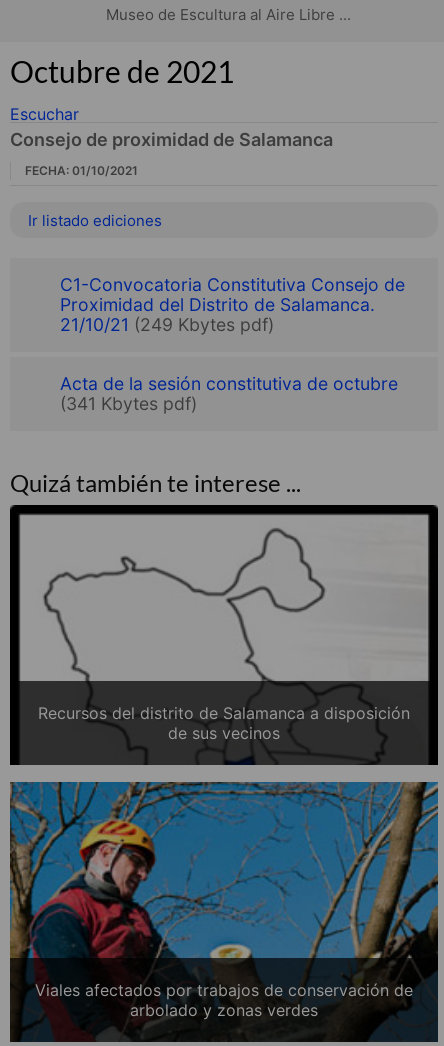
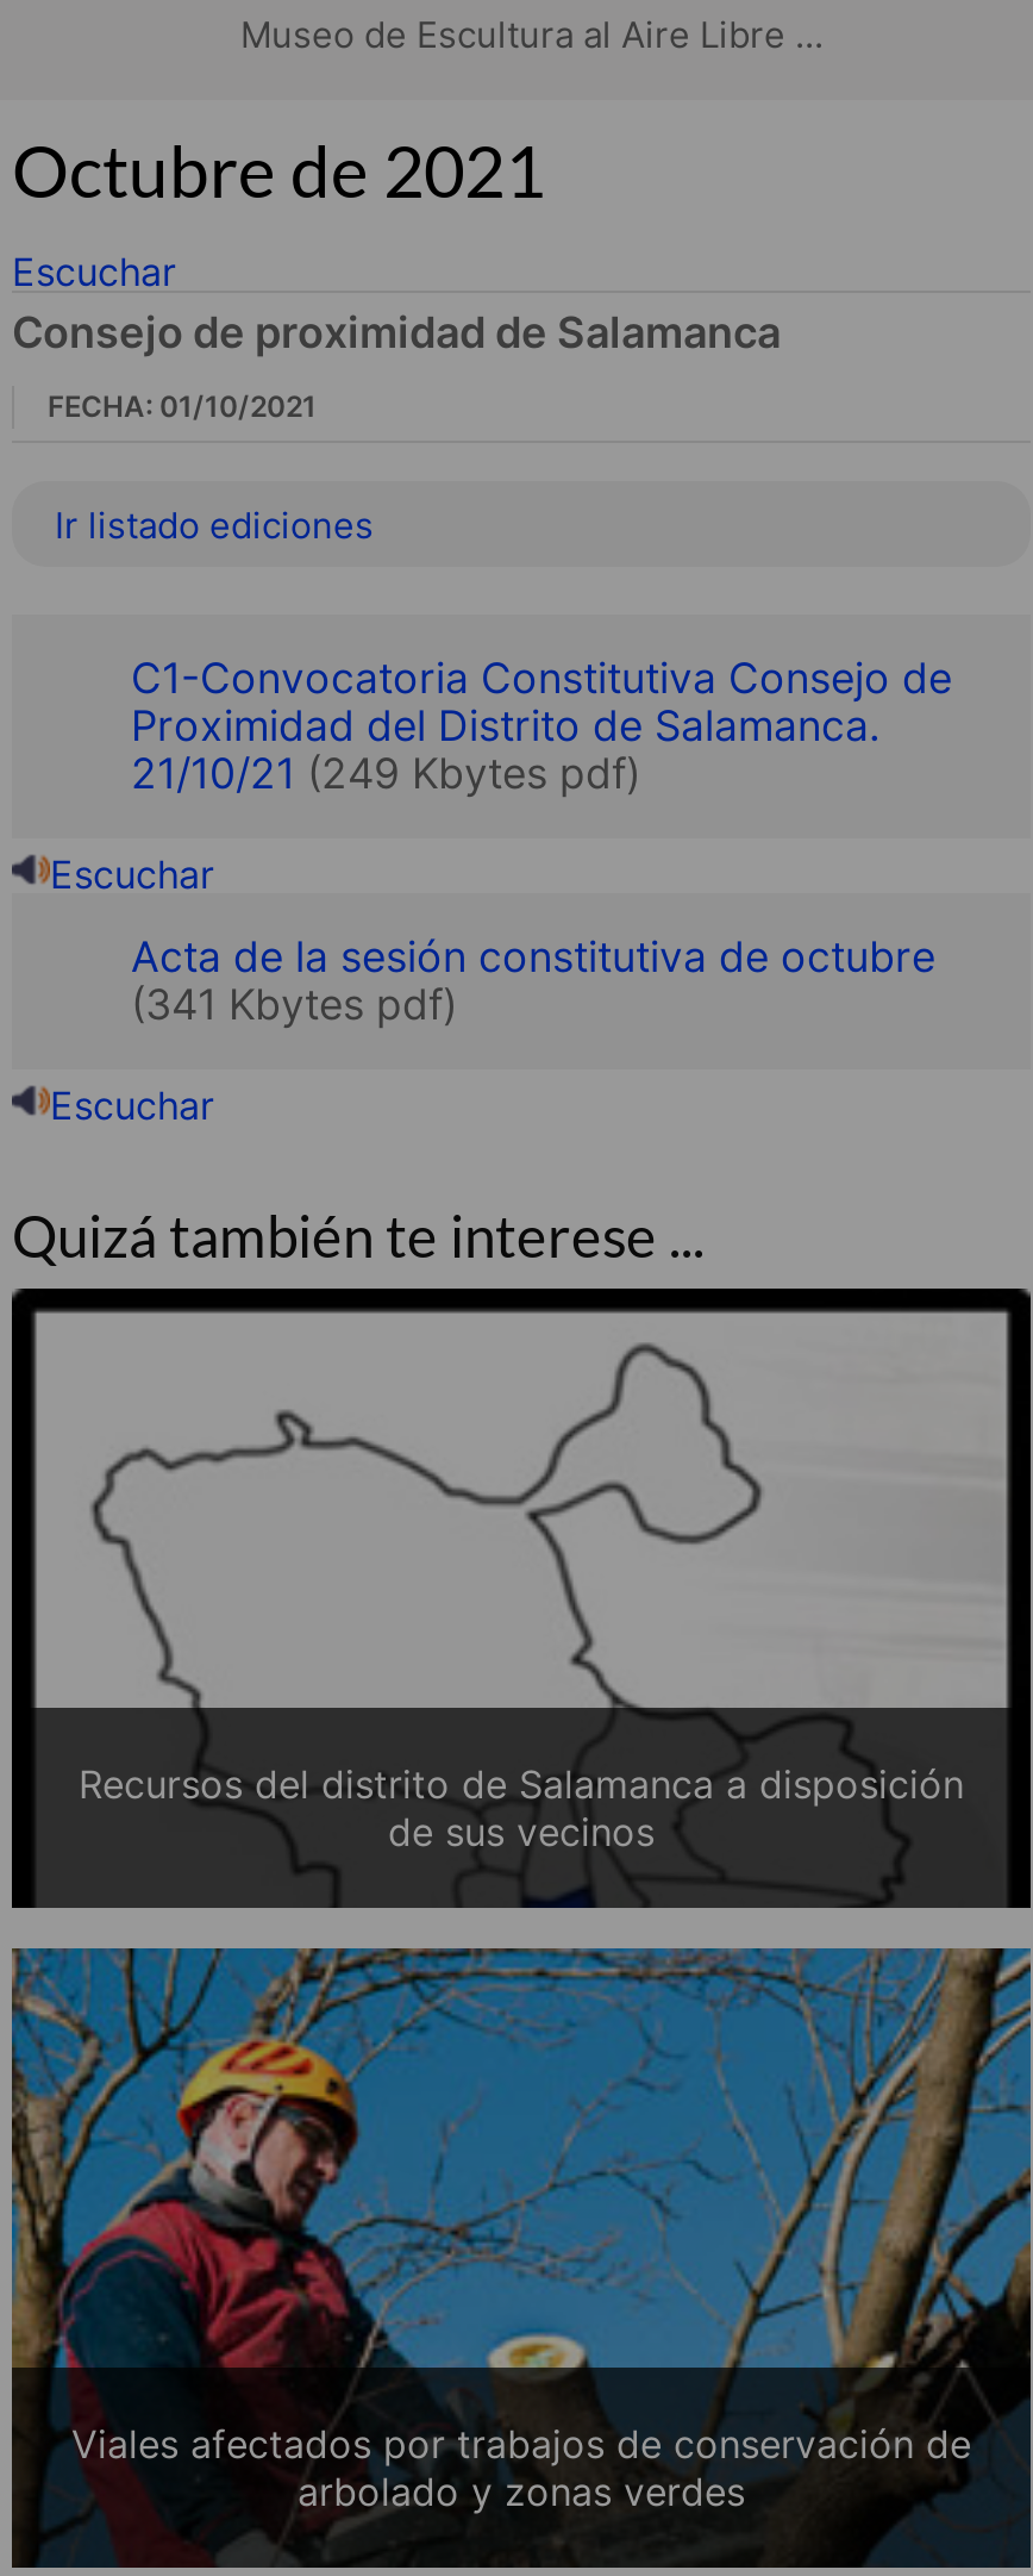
none -> [50,851,214,899] Escuchar
none -> [50,1082,214,1130] Escuchar

